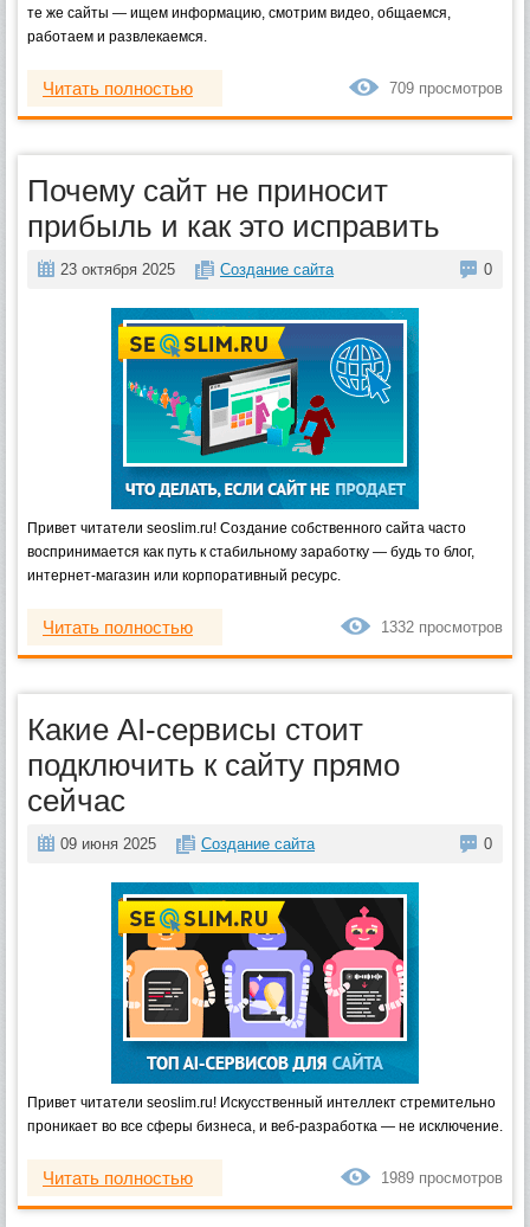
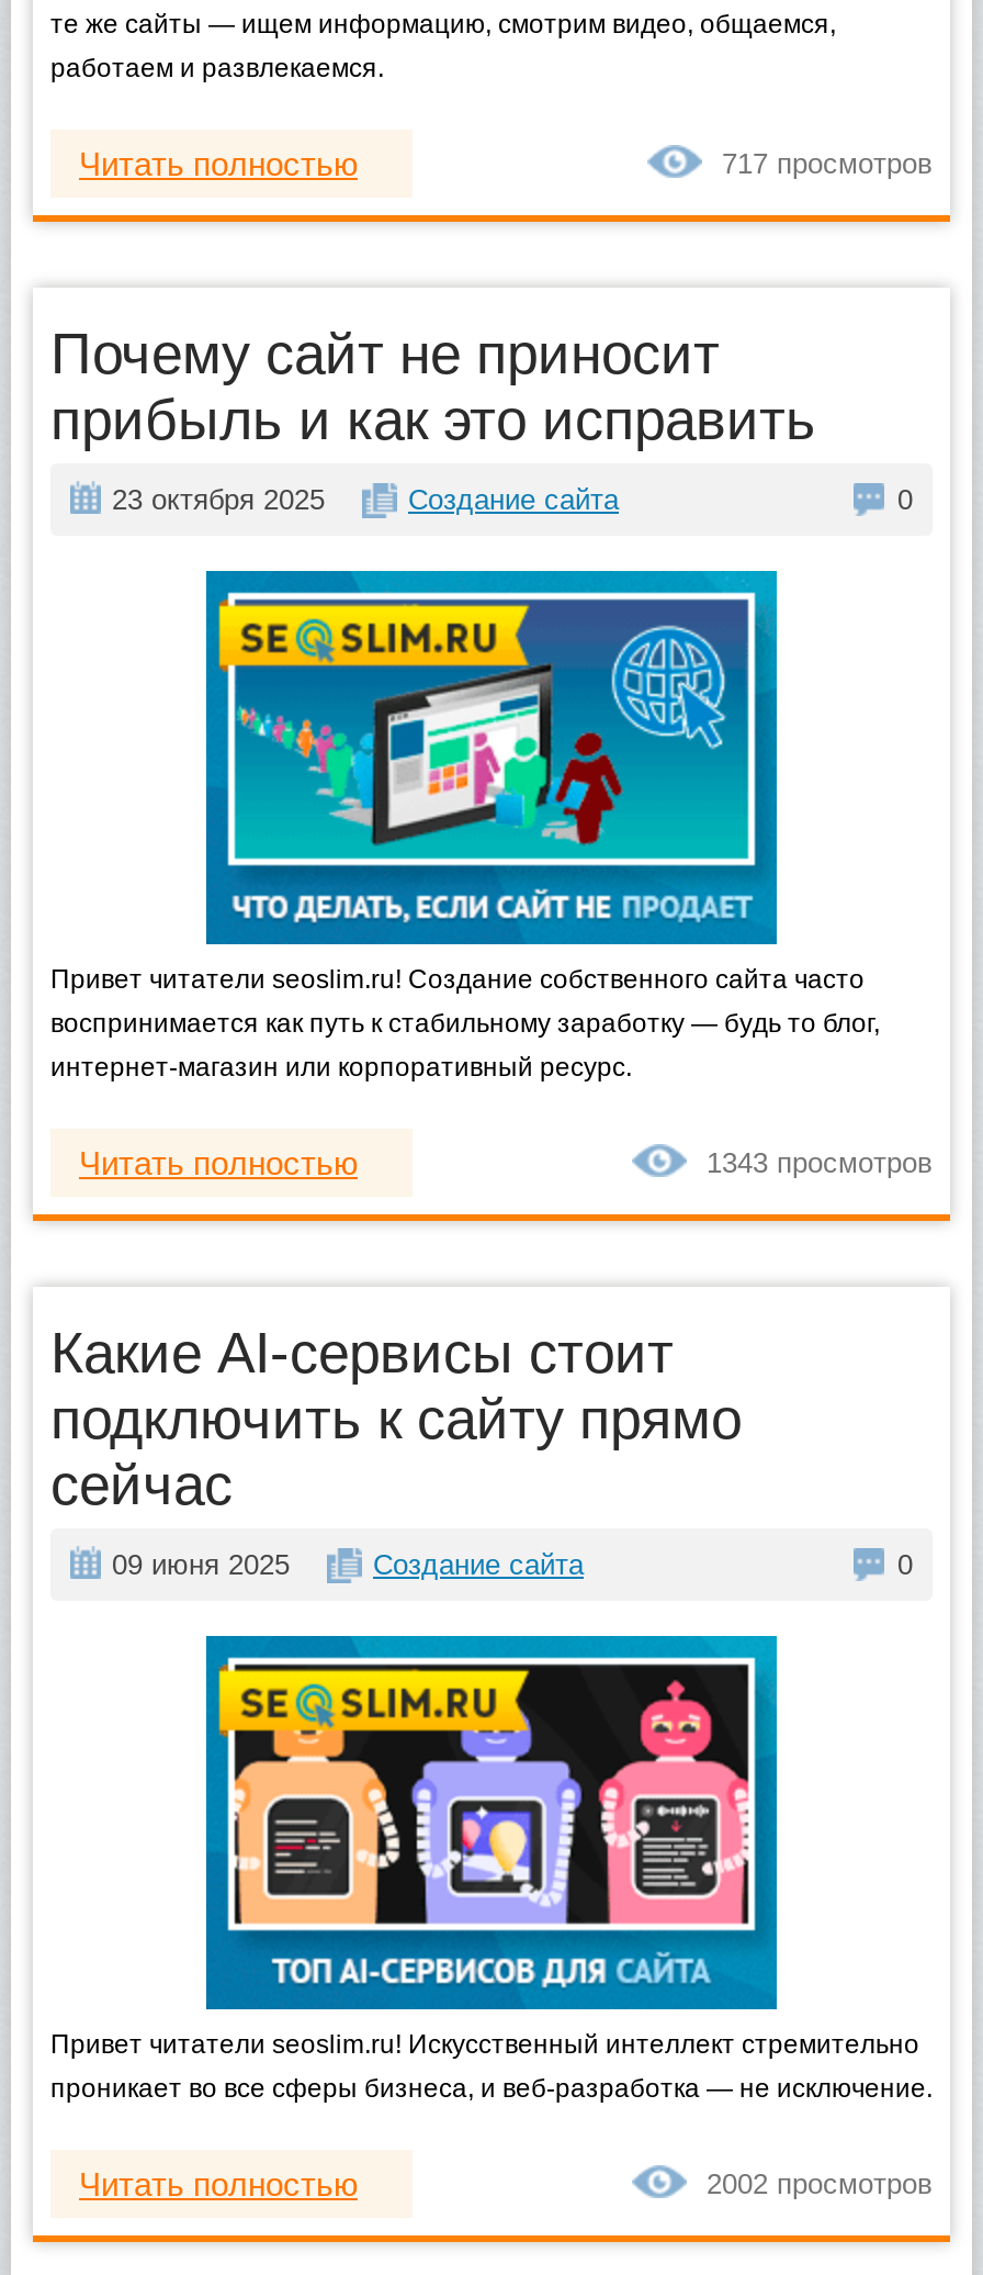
[389,79,503,97] 709 просмотров -> [722,147,933,180] 717 просмотров
[381,618,503,636] 1332 просмотров -> [707,1146,933,1179] 1343 просмотров
[381,1169,503,1187] 1989 просмотров -> [707,2167,933,2200] 2002 просмотров

